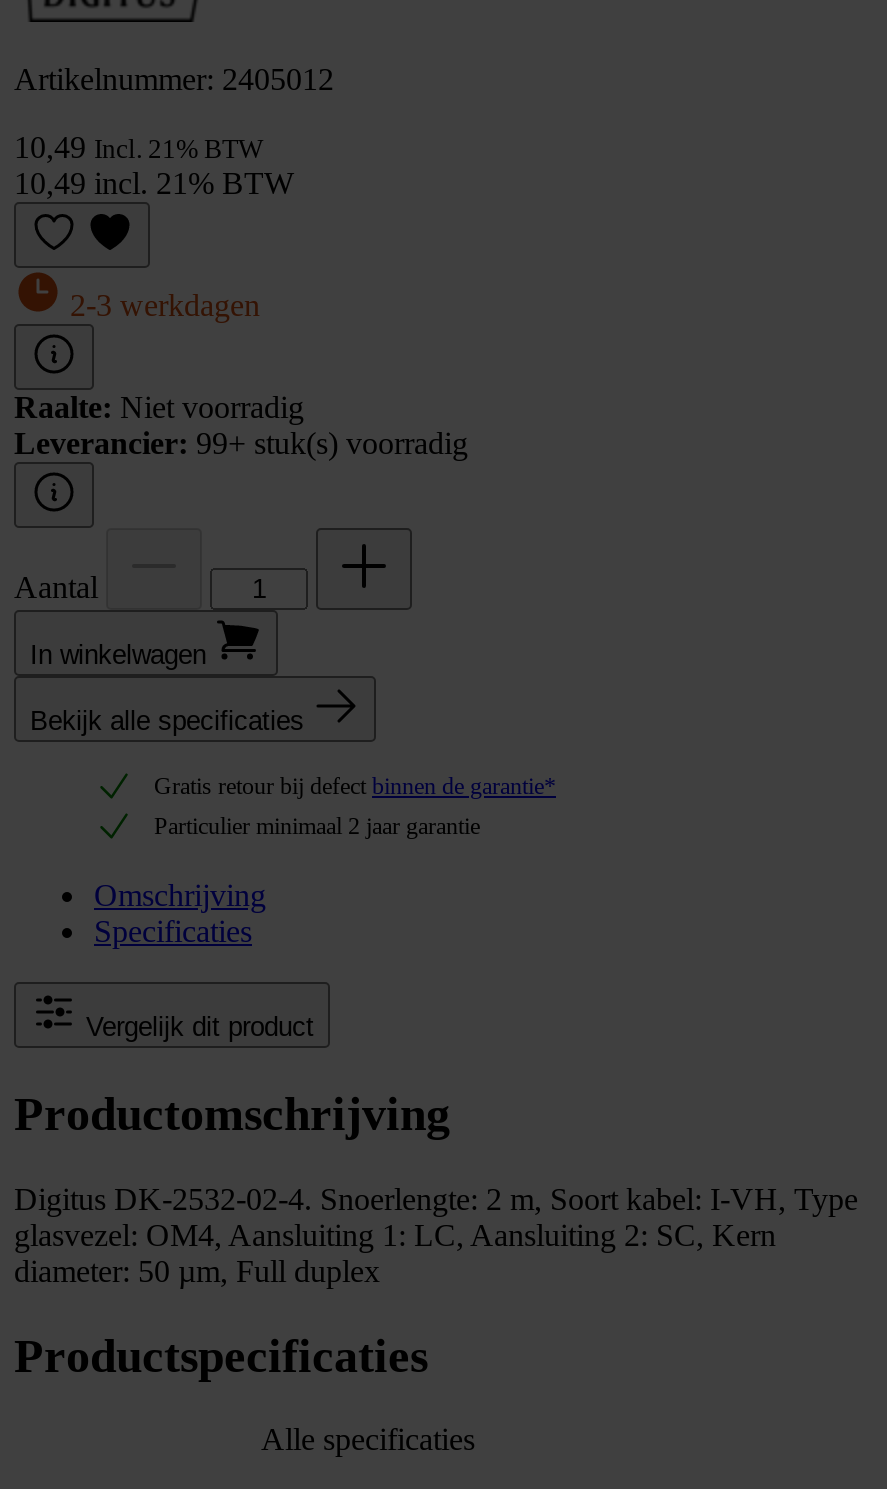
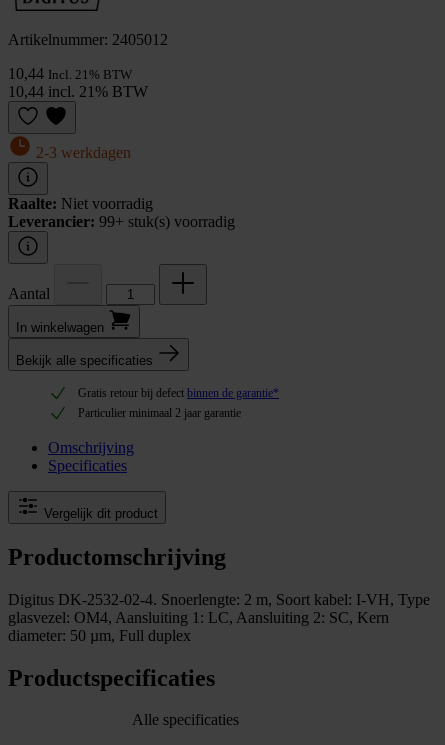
[14,130,262,164] 10,49 Incl. 21% BTW -> [8,65,132,82] 10,44 Incl. 21% BTW
[14,166,294,200] 10,49 incl. 21% BTW -> [8,83,148,100] 10,44 incl. 21% BTW

